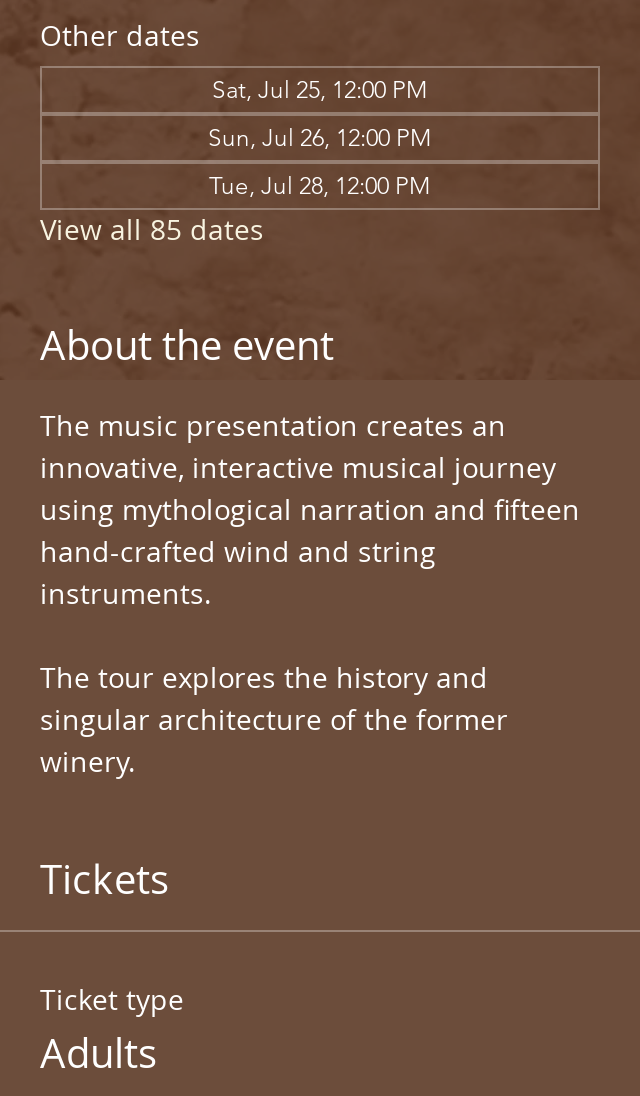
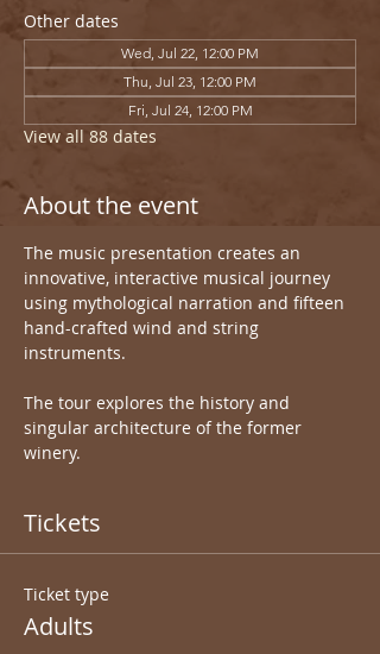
[212,74,428,104] Sat, Jul 25, 12:00 PM -> [121,44,259,62] Wed, Jul 22, 12:00 PM
[208,122,432,152] Sun, Jul 26, 12:00 PM -> [123,73,256,90] Thu, Jul 23, 12:00 PM
[209,170,431,200] Tue, Jul 28, 12:00 PM -> [128,101,252,119] Fri, Jul 24, 12:00 PM
[40,210,264,248] View all 85 dates -> [24,125,157,147] View all 88 dates

